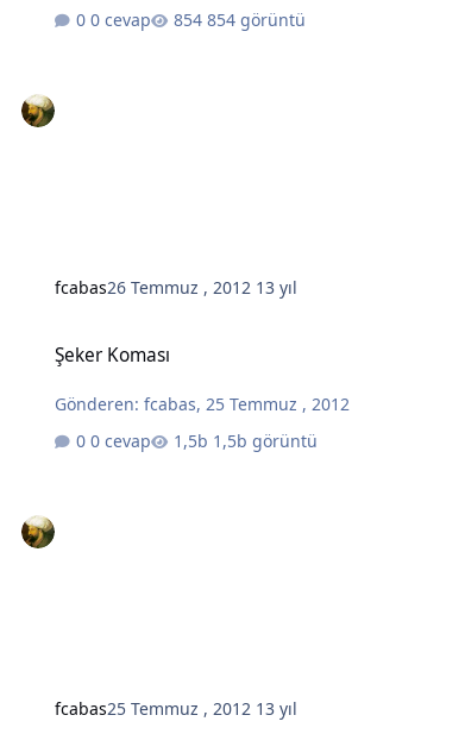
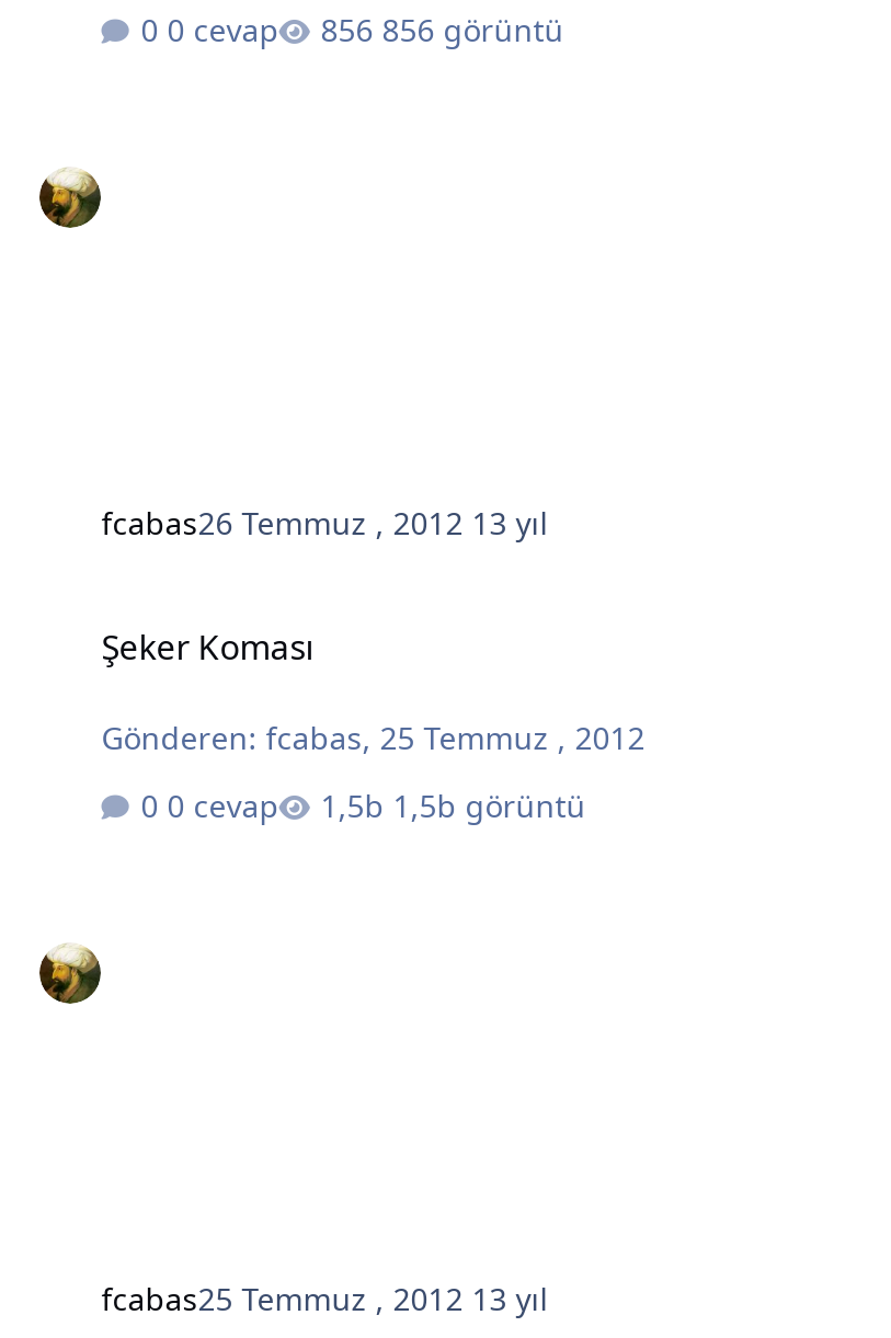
[207,9,306,31] 854 görüntü -> [382,9,564,51] 856 görüntü

